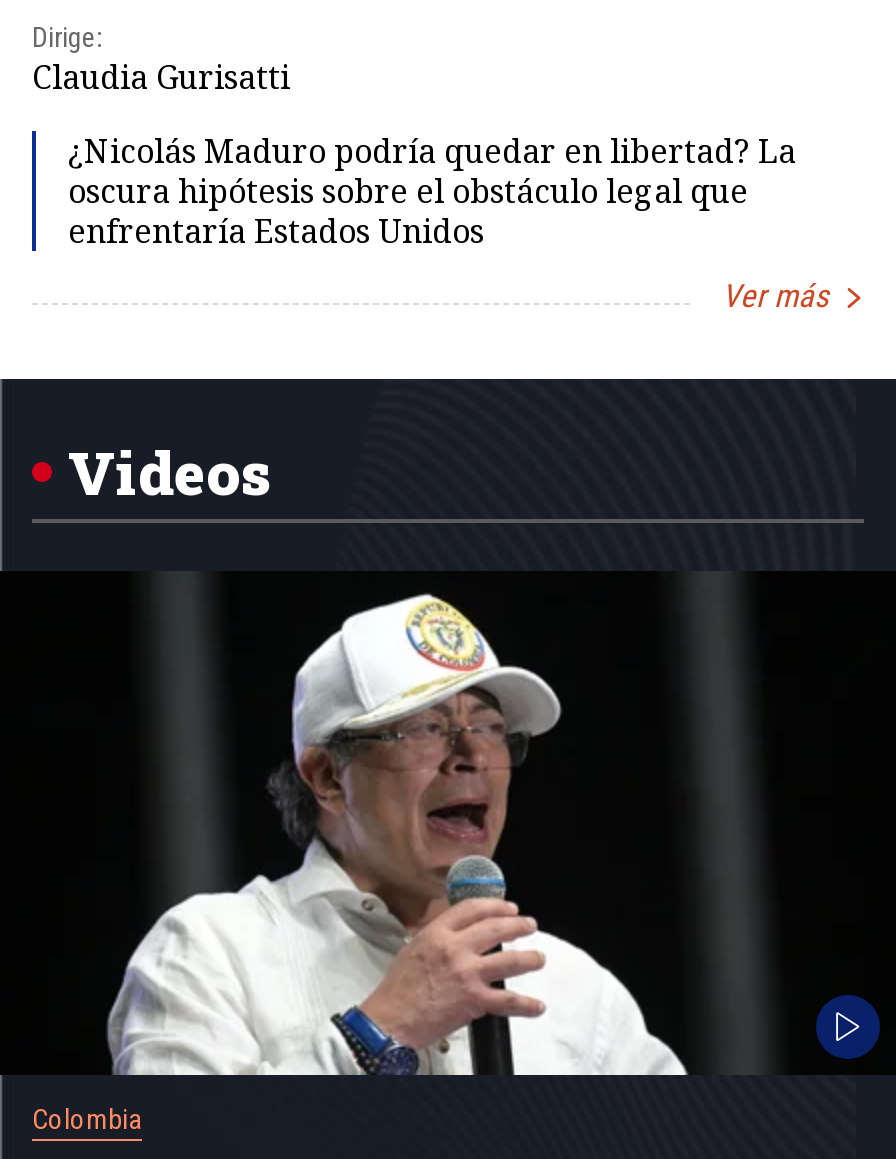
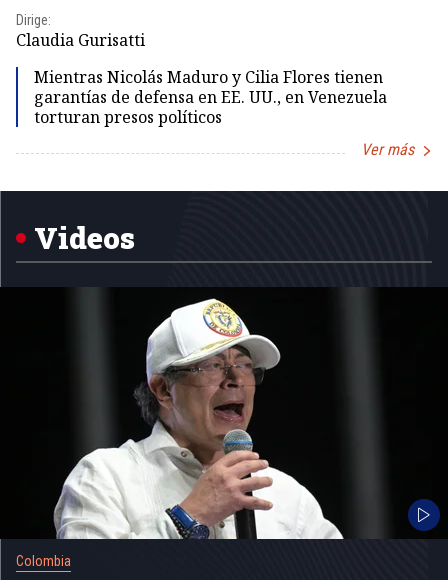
[68,130,796,254] ¿Nicolás Maduro podría quedar en libertad? La | oscura hipótesis sobre el obstáculo legal que | enfrentaría Estados Unidos -> [34,65,387,127] Mientras Nicolás Maduro y Cilia Flores tienen | garantías de defensa en EE. UU., en Venezuela | torturan presos políticos

